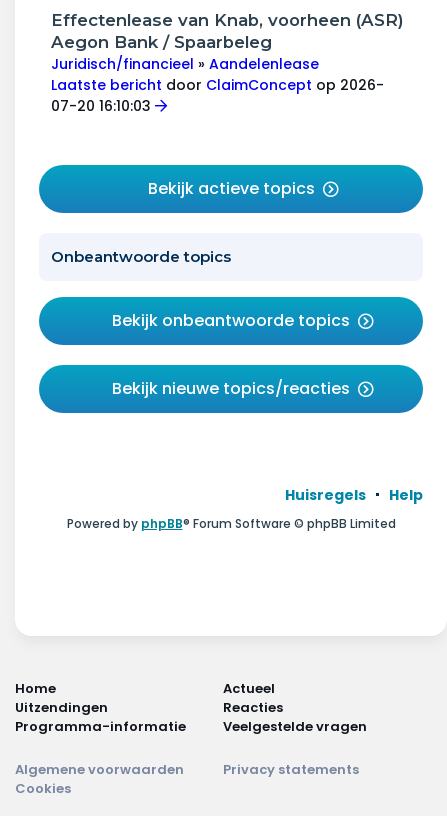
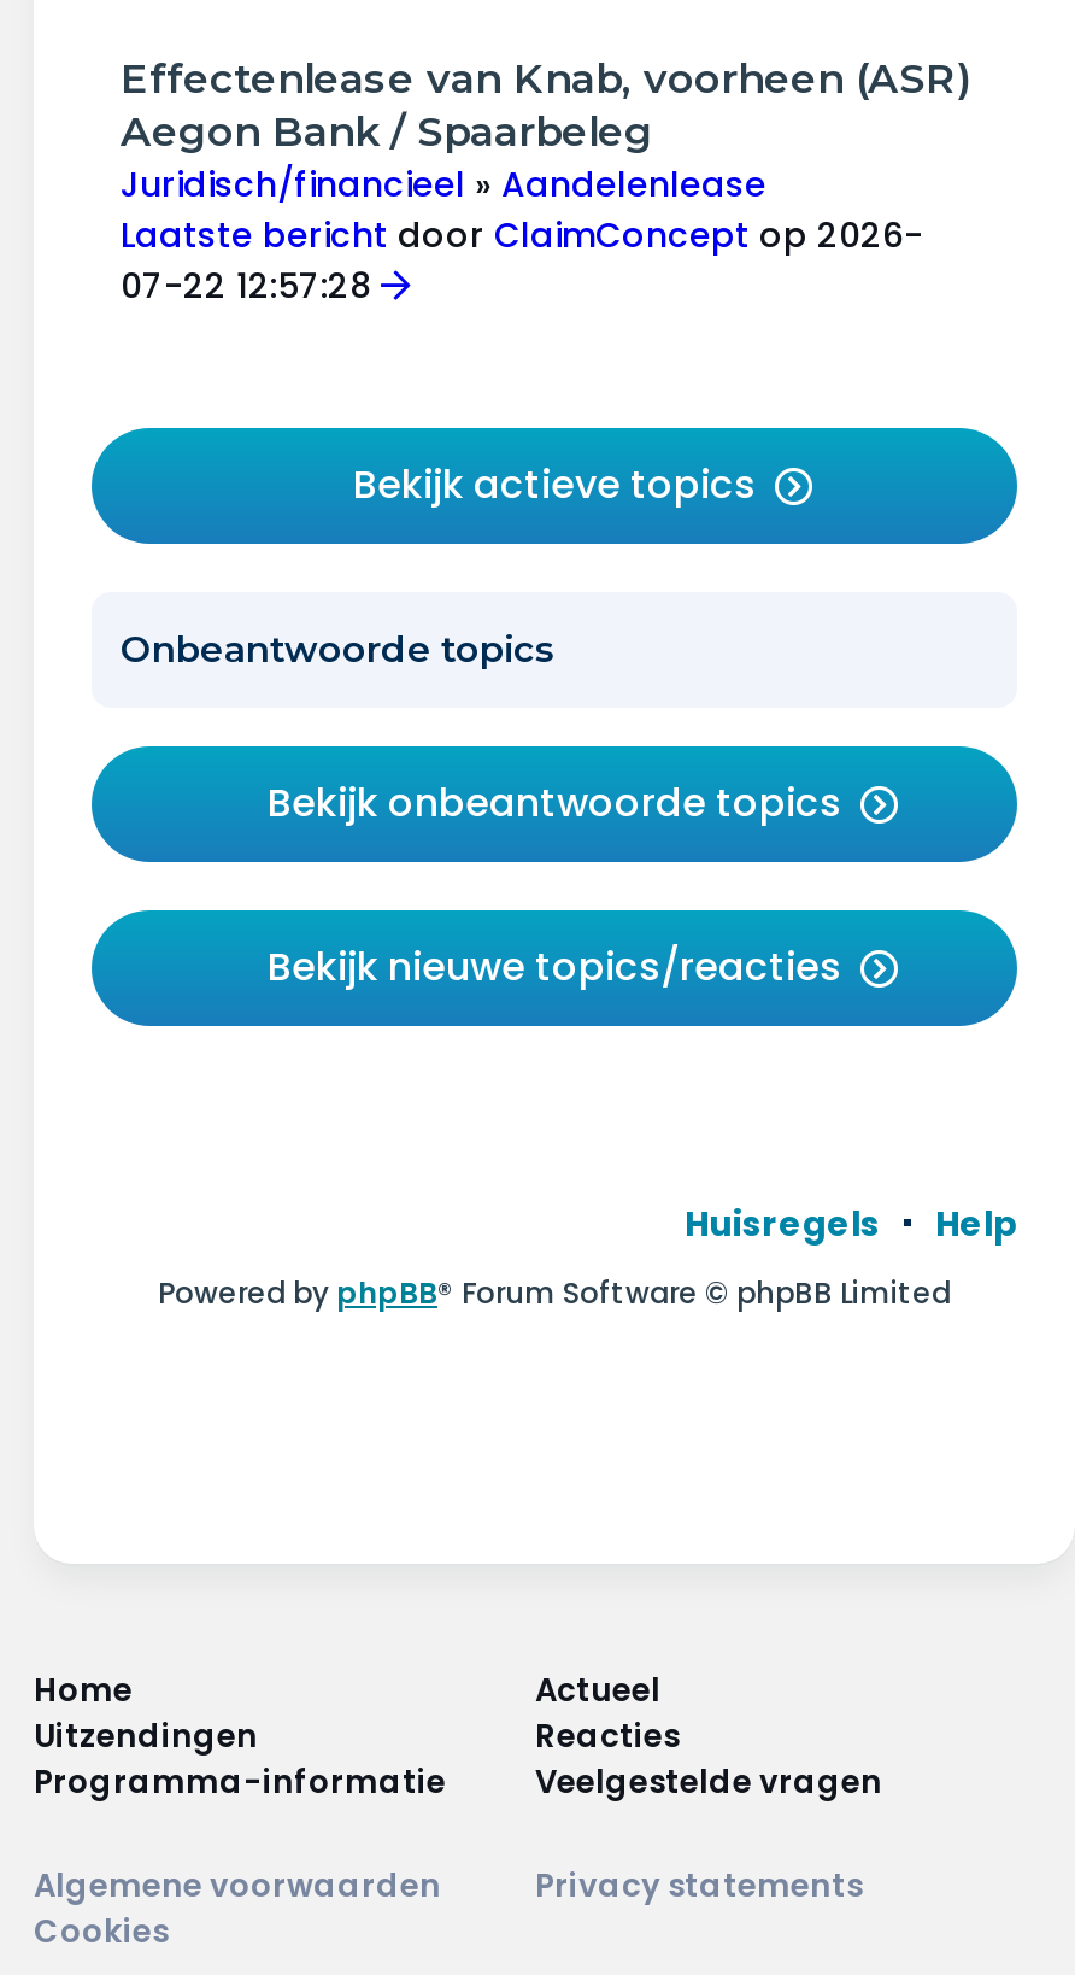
[51,96,155,116] 07-20 16:10:03 -> [121,262,381,310] 07-22 12:57:28

